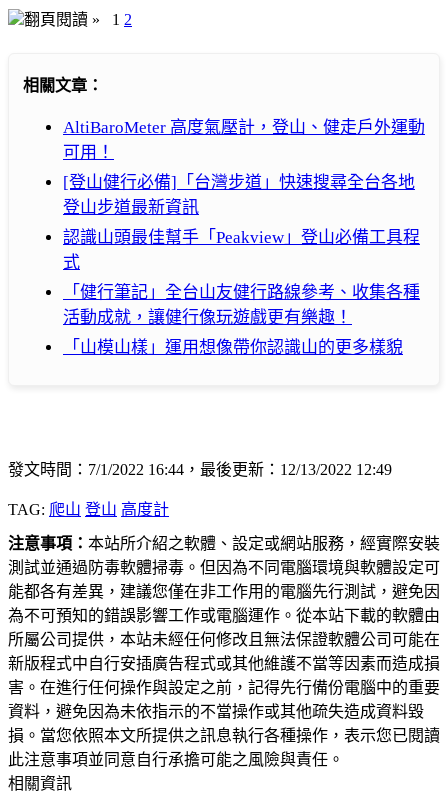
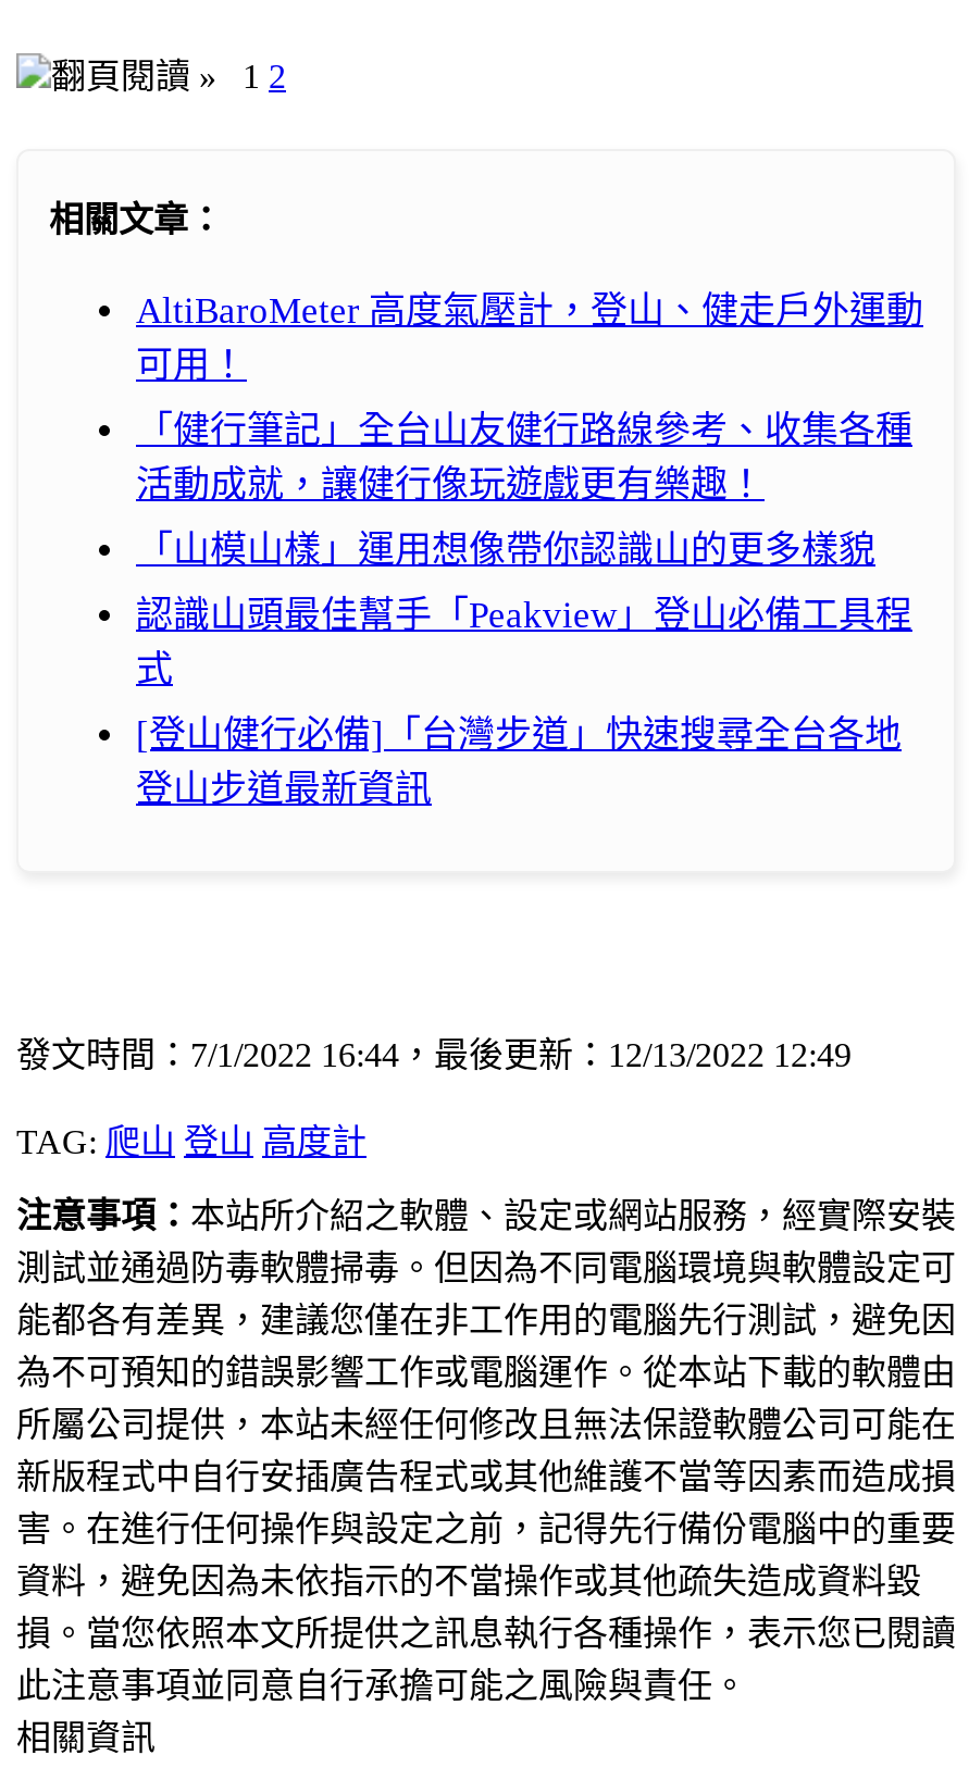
moved [63,173,420,272] -> [136,595,912,811]: [登山健行必備]「台灣步道」快速搜尋全台各地 | 登山步道最新資訊 | 認識山頭最佳幫手「Peakview」登山必備工具程 | 式
moved [63,283,420,357] -> [136,410,912,571]: 「健行筆記」全台山友健行路線參考、收集各種 | 活動成就，讓健行像玩遊戲更有樂趣！ | 「山模山樣」運用想像帶你認識山的更多樣貌

